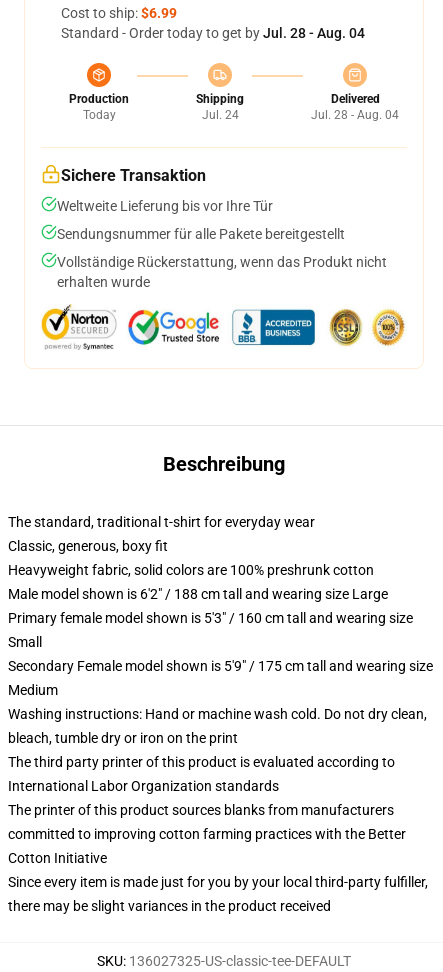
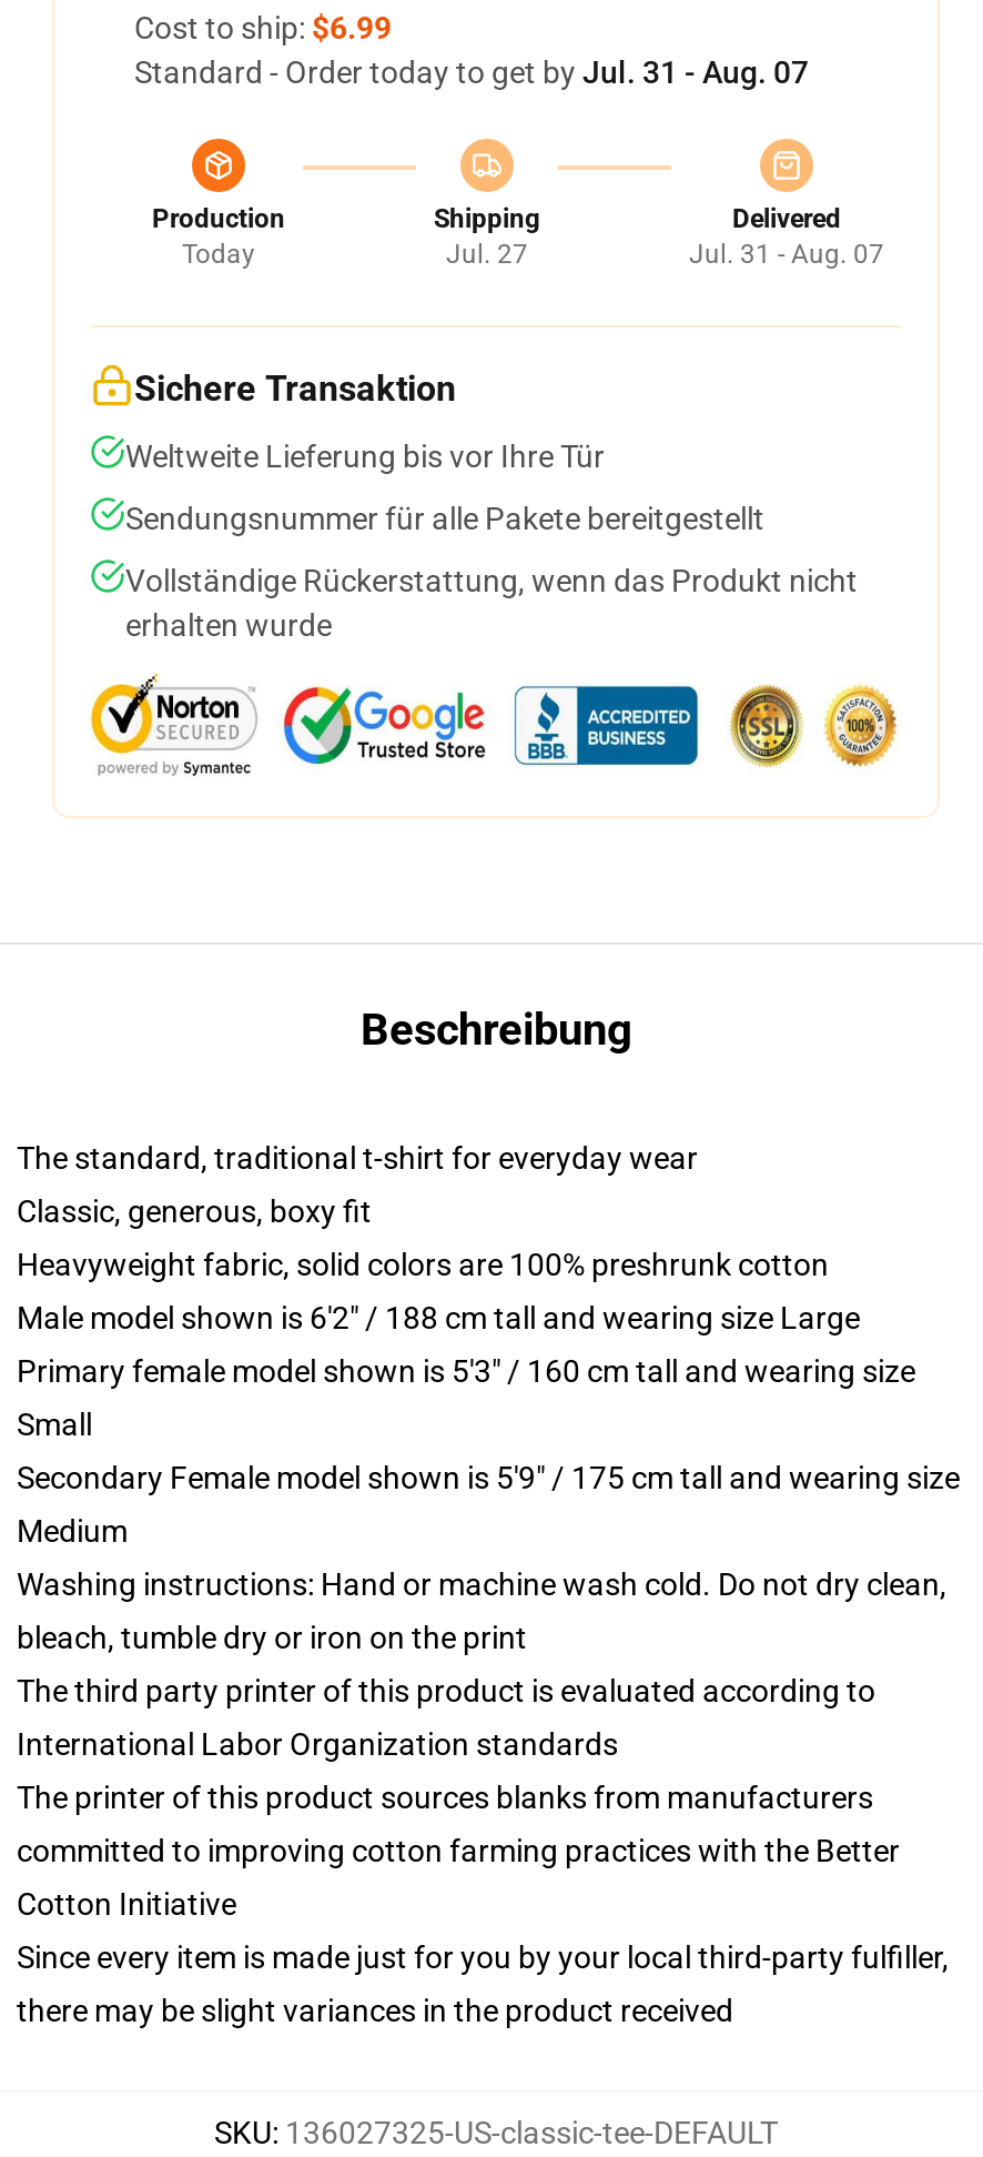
[61,25,365,41] Standard - Order today to get by Jul. 28 - Aug. 04 -> [134,54,809,90] Standard - Order today to get by Jul. 31 - Aug. 07
[201,108,238,122] Jul. 24 -> [446,239,528,270] Jul. 27
[311,108,399,122] Jul. 28 - Aug. 04 -> [689,239,884,270] Jul. 31 - Aug. 07

